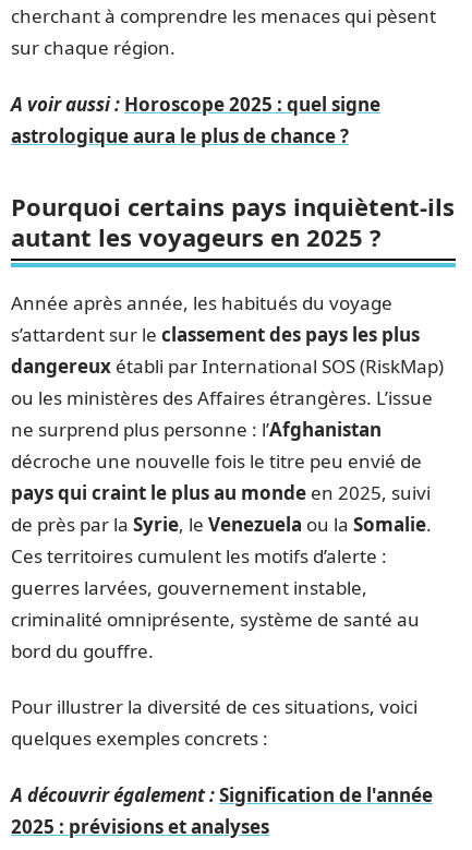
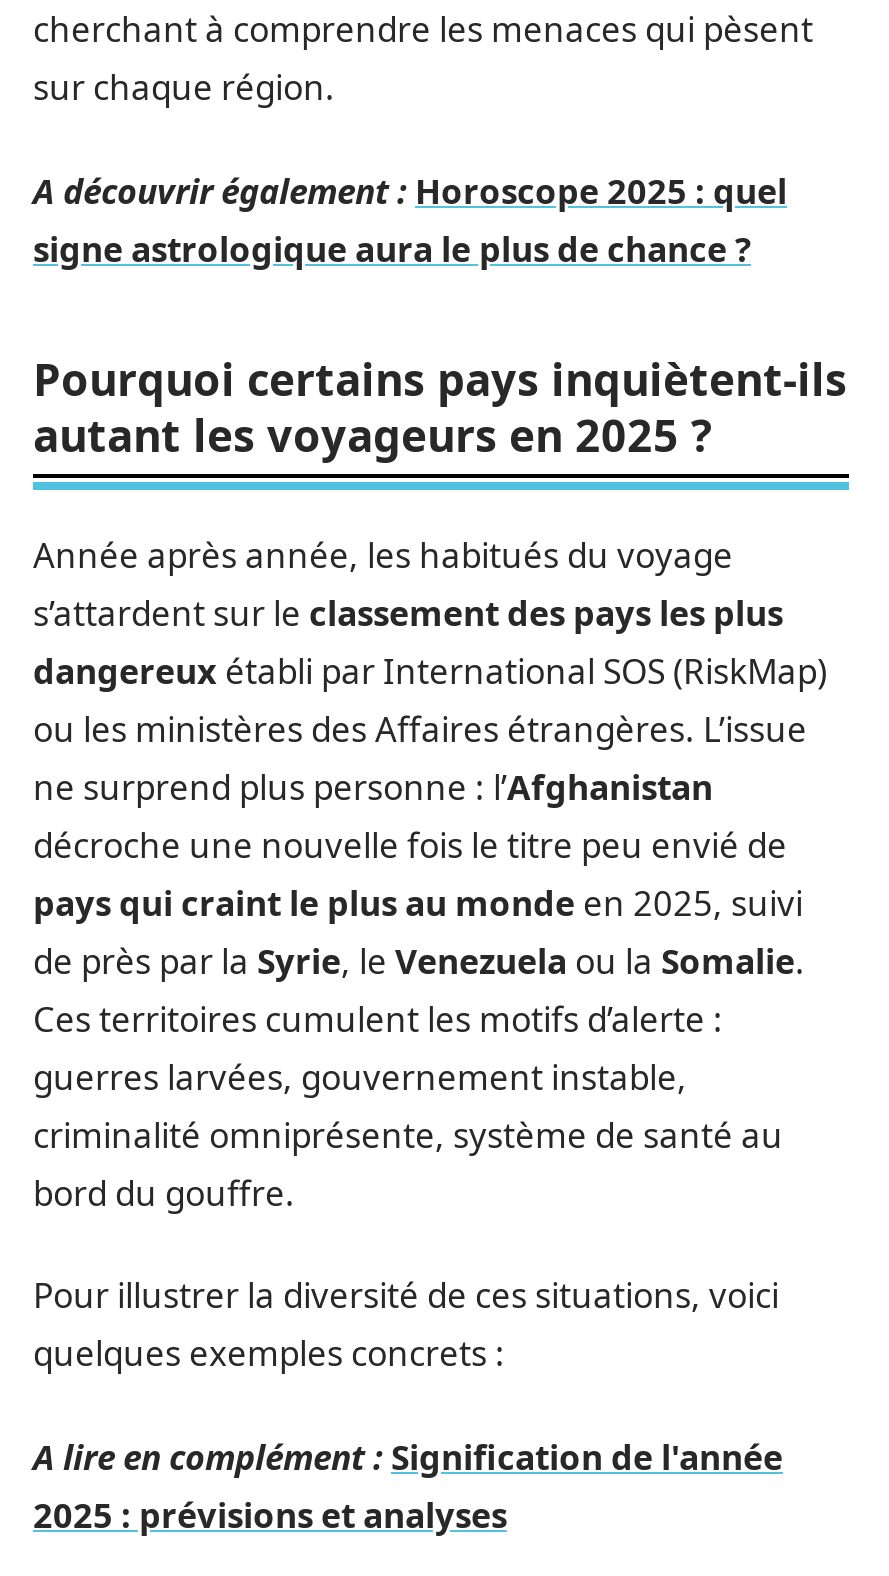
[11,91,380,148] A voir aussi : Horoscope 2025 : quel signe | astrologique aura le plus de chance ? -> [33,167,787,271] A découvrir également : Horoscope 2025 : quel | signe astrologique aura le plus de chance ?
[11,782,433,807] A découvrir également : Signification de l'année -> [33,1433,783,1479] A lire en complément : Signification de l'année

